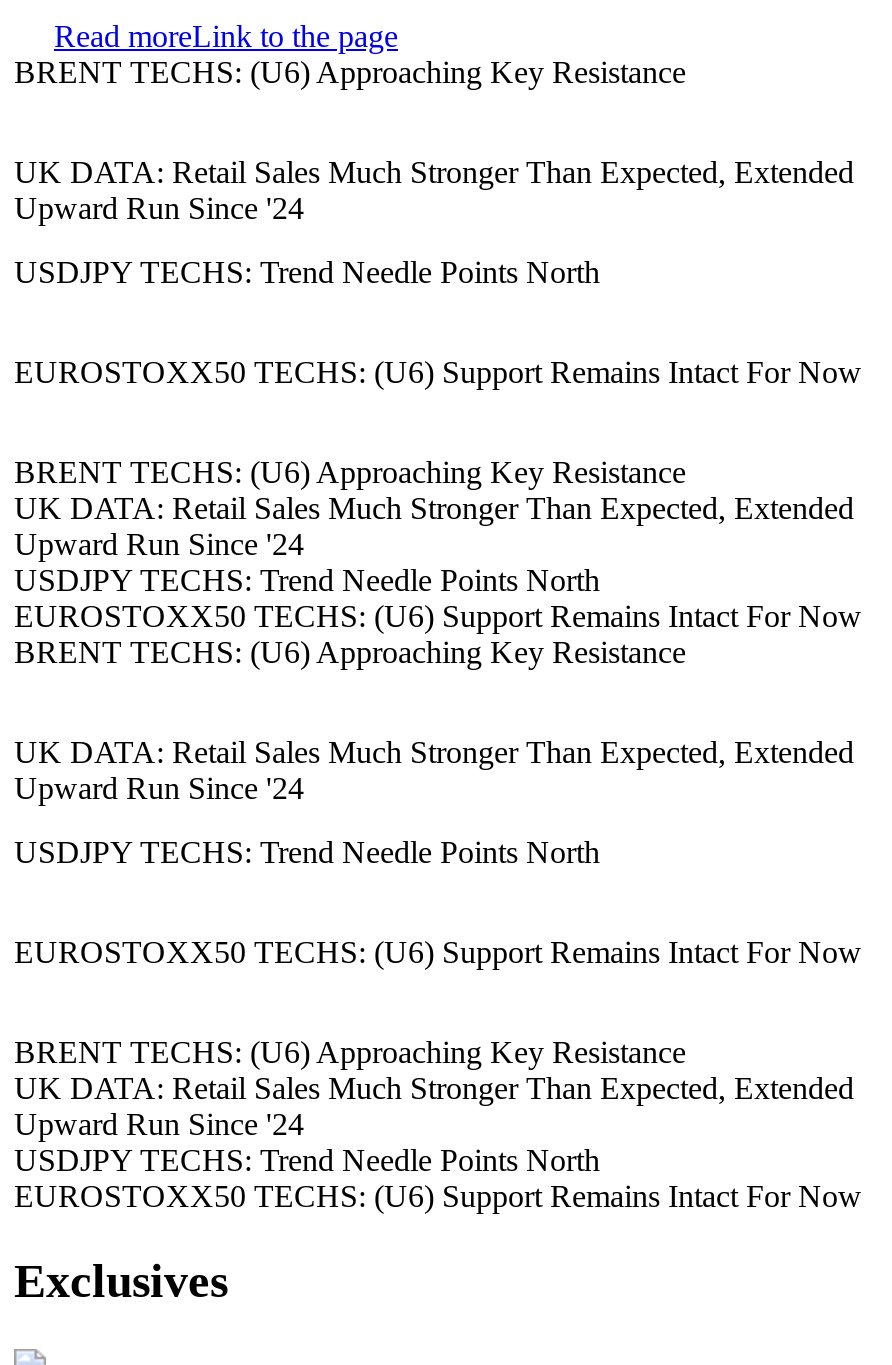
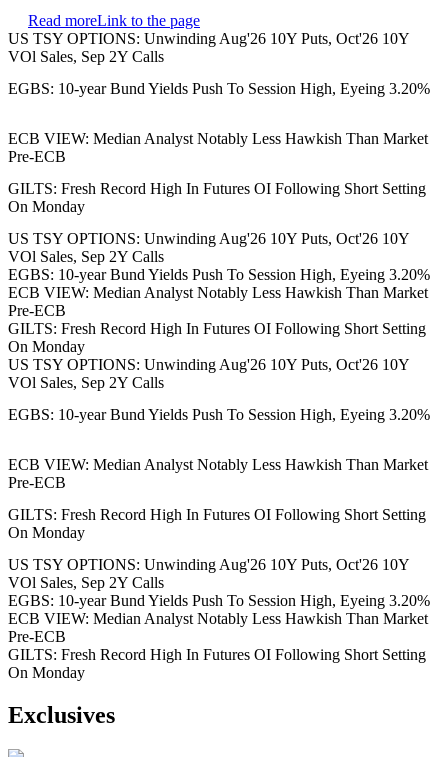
[14,55,686,89] BRENT TECHS: (U6) Approaching Key Resistance -> [8,30,409,65] US TSY OPTIONS: Unwinding Aug'26 10Y Puts, Oct'26 10Y | VOl Sales, Sep 2Y Calls
[14,155,854,225] UK DATA: Retail Sales Much Stronger Than Expected, Extended | Upward Run Since '24 -> [8,80,430,97] EGBS: 10-year Bund Yields Push To Session High, Eyeing 3.20%
[14,255,600,289] USDJPY TECHS: Trend Needle Points North -> [8,130,428,165] ECB VIEW: Median Analyst Notably Less Hawkish Than Market | Pre-ECB
[14,355,862,389] EUROSTOXX50 TECHS: (U6) Support Remains Intact For Now -> [8,180,426,215] GILTS: Fresh Record High In Futures OI Following Short Setting | On Monday
[14,455,862,669] BRENT TECHS: (U6) Approaching Key Resistance | UK DATA: Retail Sales Much Stronger Than Expected, Extended | Upward Run Since '24 | USDJPY TECHS: Trend Needle Points North | EUROSTOXX50 TECHS: (U6) Support Remains Intact For Now | BRENT TECHS: (U6) Approaching Key Resistance -> [8,230,430,391] US TSY OPTIONS: Unwinding Aug'26 10Y Puts, Oct'26 10Y | VOl Sales, Sep 2Y Calls | EGBS: 10-year Bund Yields Push To Session High, Eyeing 3.20% | ECB VIEW: Median Analyst Notably Less Hawkish Than Market | Pre-ECB | GILTS: Fresh Record High In Futures OI Following Short Setting | On Monday | US TSY OPTIONS: Unwinding Aug'26 10Y Puts, Oct'26 10Y | VOl Sales, Sep 2Y Calls
[14,735,854,805] UK DATA: Retail Sales Much Stronger Than Expected, Extended | Upward Run Since '24 -> [8,406,430,423] EGBS: 10-year Bund Yields Push To Session High, Eyeing 3.20%
[14,835,600,869] USDJPY TECHS: Trend Needle Points North -> [8,456,428,491] ECB VIEW: Median Analyst Notably Less Hawkish Than Market | Pre-ECB
[14,935,862,969] EUROSTOXX50 TECHS: (U6) Support Remains Intact For Now -> [8,506,426,541] GILTS: Fresh Record High In Futures OI Following Short Setting | On Monday
[14,1035,862,1213] BRENT TECHS: (U6) Approaching Key Resistance | UK DATA: Retail Sales Much Stronger Than Expected, Extended | Upward Run Since '24 | USDJPY TECHS: Trend Needle Points North | EUROSTOXX50 TECHS: (U6) Support Remains Intact For Now -> [8,556,430,681] US TSY OPTIONS: Unwinding Aug'26 10Y Puts, Oct'26 10Y | VOl Sales, Sep 2Y Calls | EGBS: 10-year Bund Yields Push To Session High, Eyeing 3.20% | ECB VIEW: Median Analyst Notably Less Hawkish Than Market | Pre-ECB | GILTS: Fresh Record High In Futures OI Following Short Setting | On Monday

